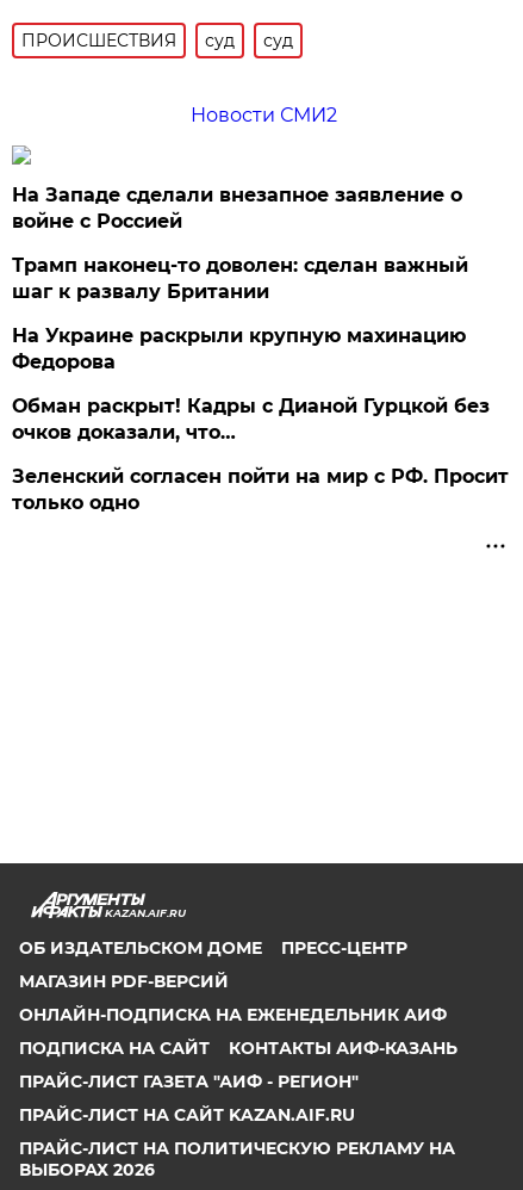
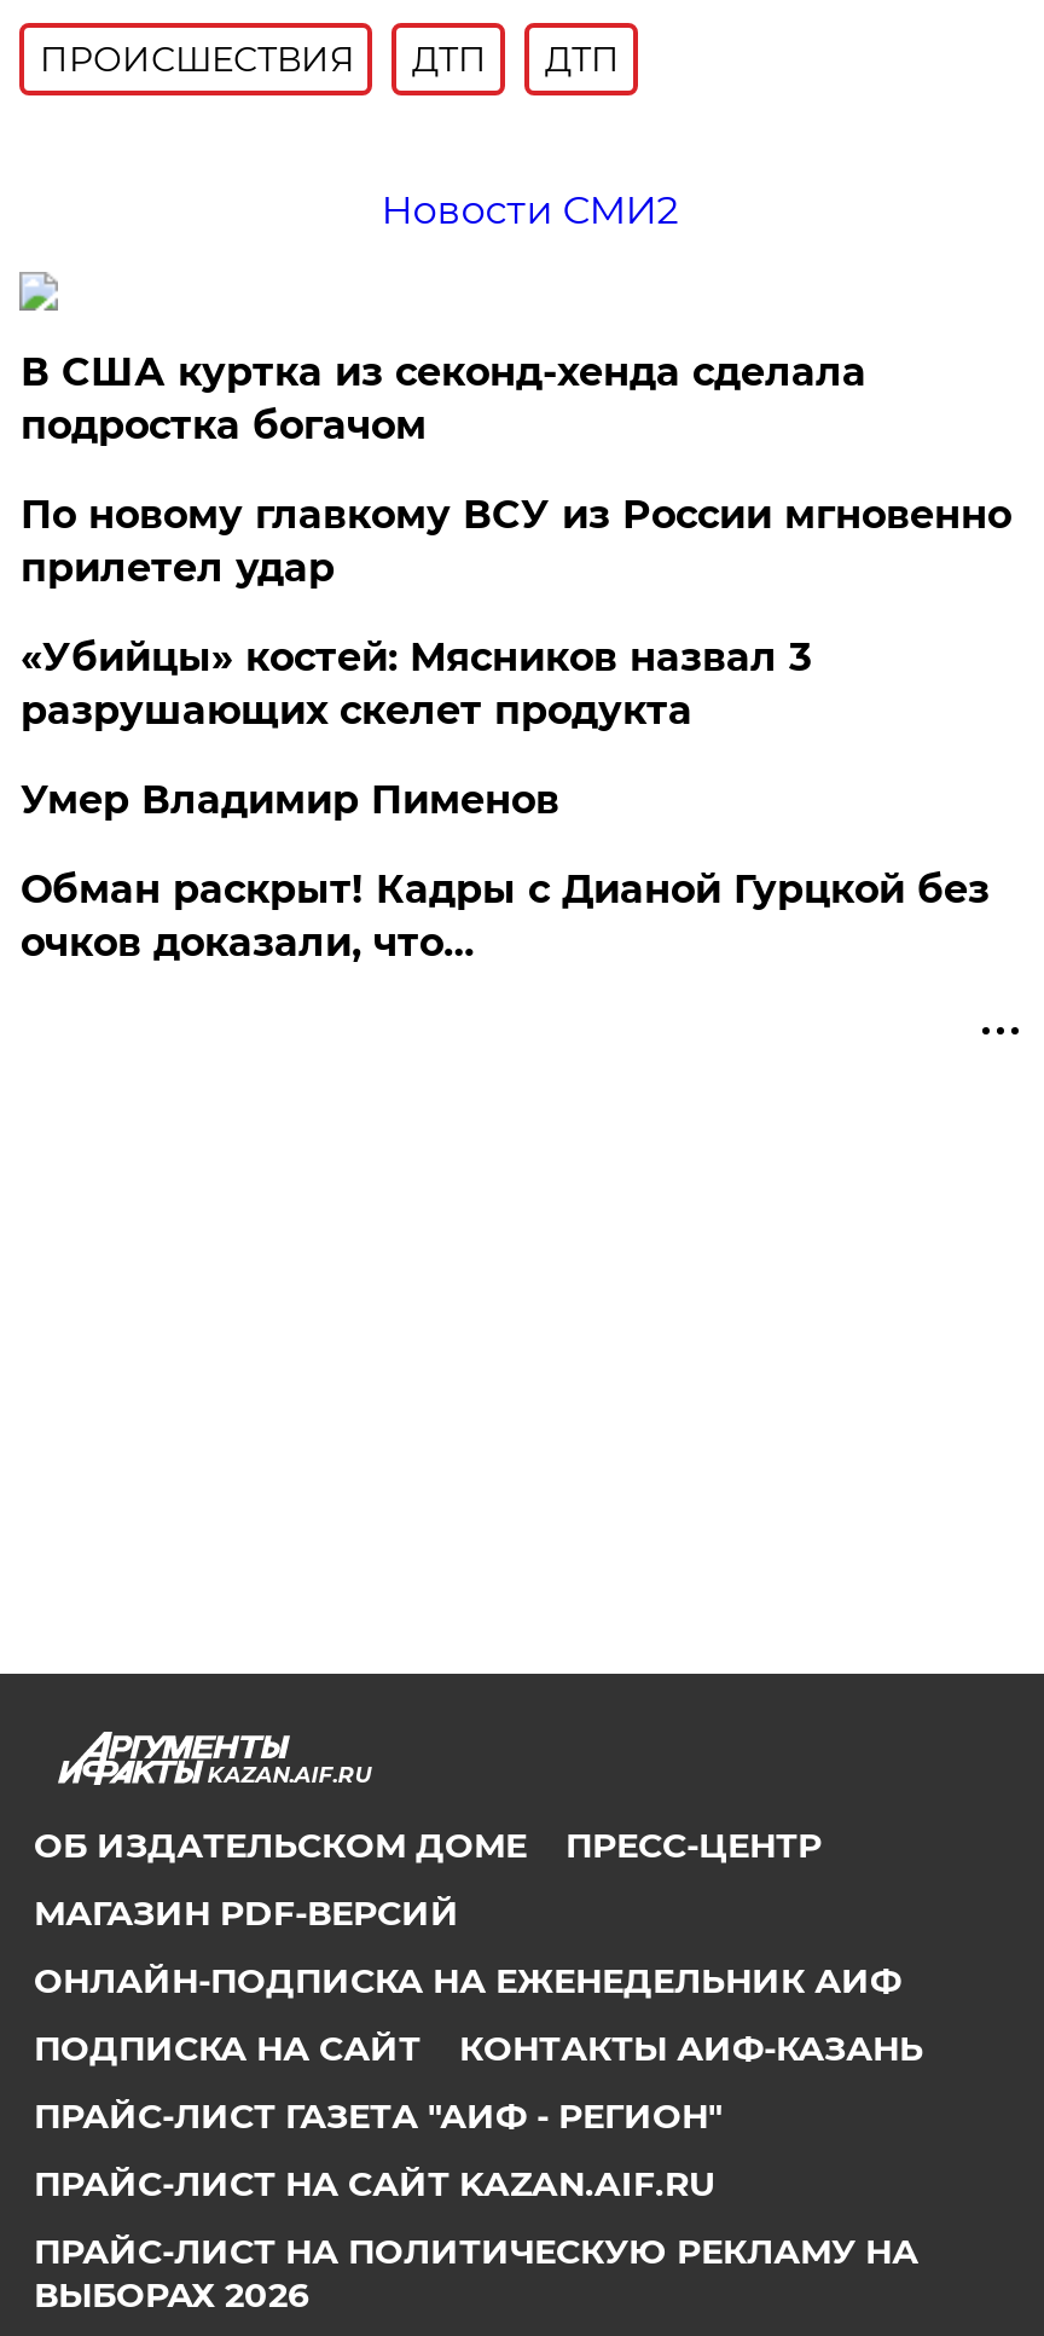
[205,30,294,51] суд | суд -> [412,37,620,81] ДТП | ДТП
[12,184,469,373] На Западе сделали внезапное заявление о | войне с Россией | Трамп наконец-то доволен: сделан важный | шаг к развалу Британии | На Украине раскрыли крупную махинацию | Федорова -> [20,349,1011,823] В США куртка из секонд-хенда сделала | подростка богачом | По новому главкому ВСУ из России мгновенно | прилетел удар | «Убийцы» костей: Мясников назвал 3 | разрушающих скелет продукта | Умер Владимир Пименов
moved [12,395,490,443] -> [20,866,989,965]: Обман раскрыт! Кадры с Дианой Гурцкой без | очков доказали, что…
[12,465,509,514] Зеленский согласен пойти на мир с РФ. Просит | только одно -> none

